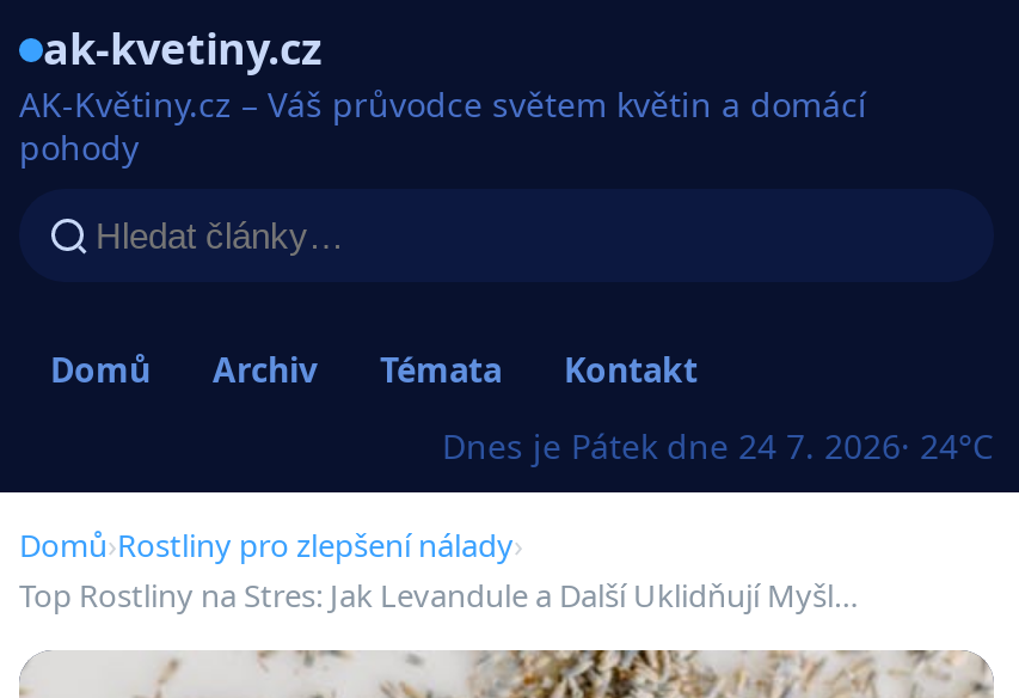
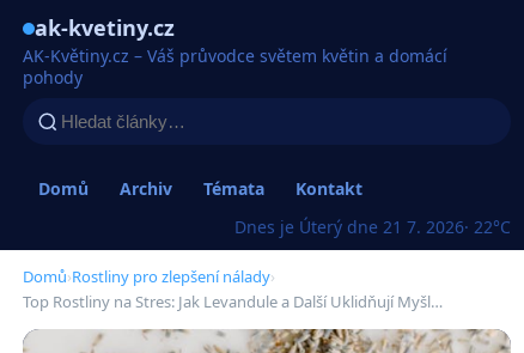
[442,423,994,469] Dnes je Pátek dne 24 7. 2026 · 24°C -> [234,215,511,238] Dnes je Úterý dne 21 7. 2026 · 22°C

